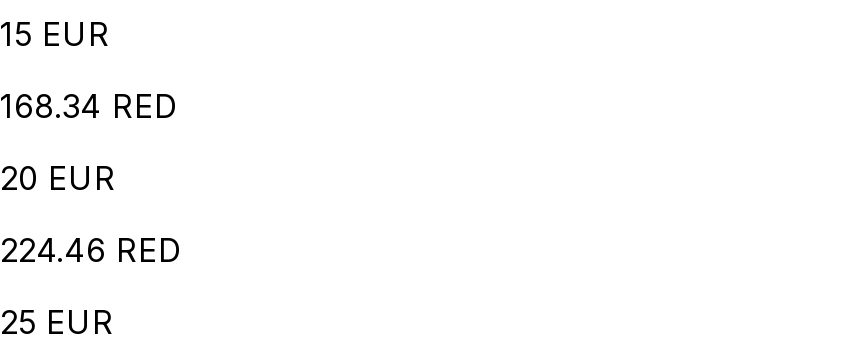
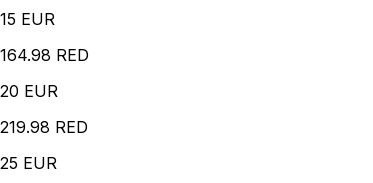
[0,86,178,126] 168.34 RED -> [0,45,89,65] 164.98 RED
[0,230,182,270] 224.46 RED -> [0,117,88,137] 219.98 RED

